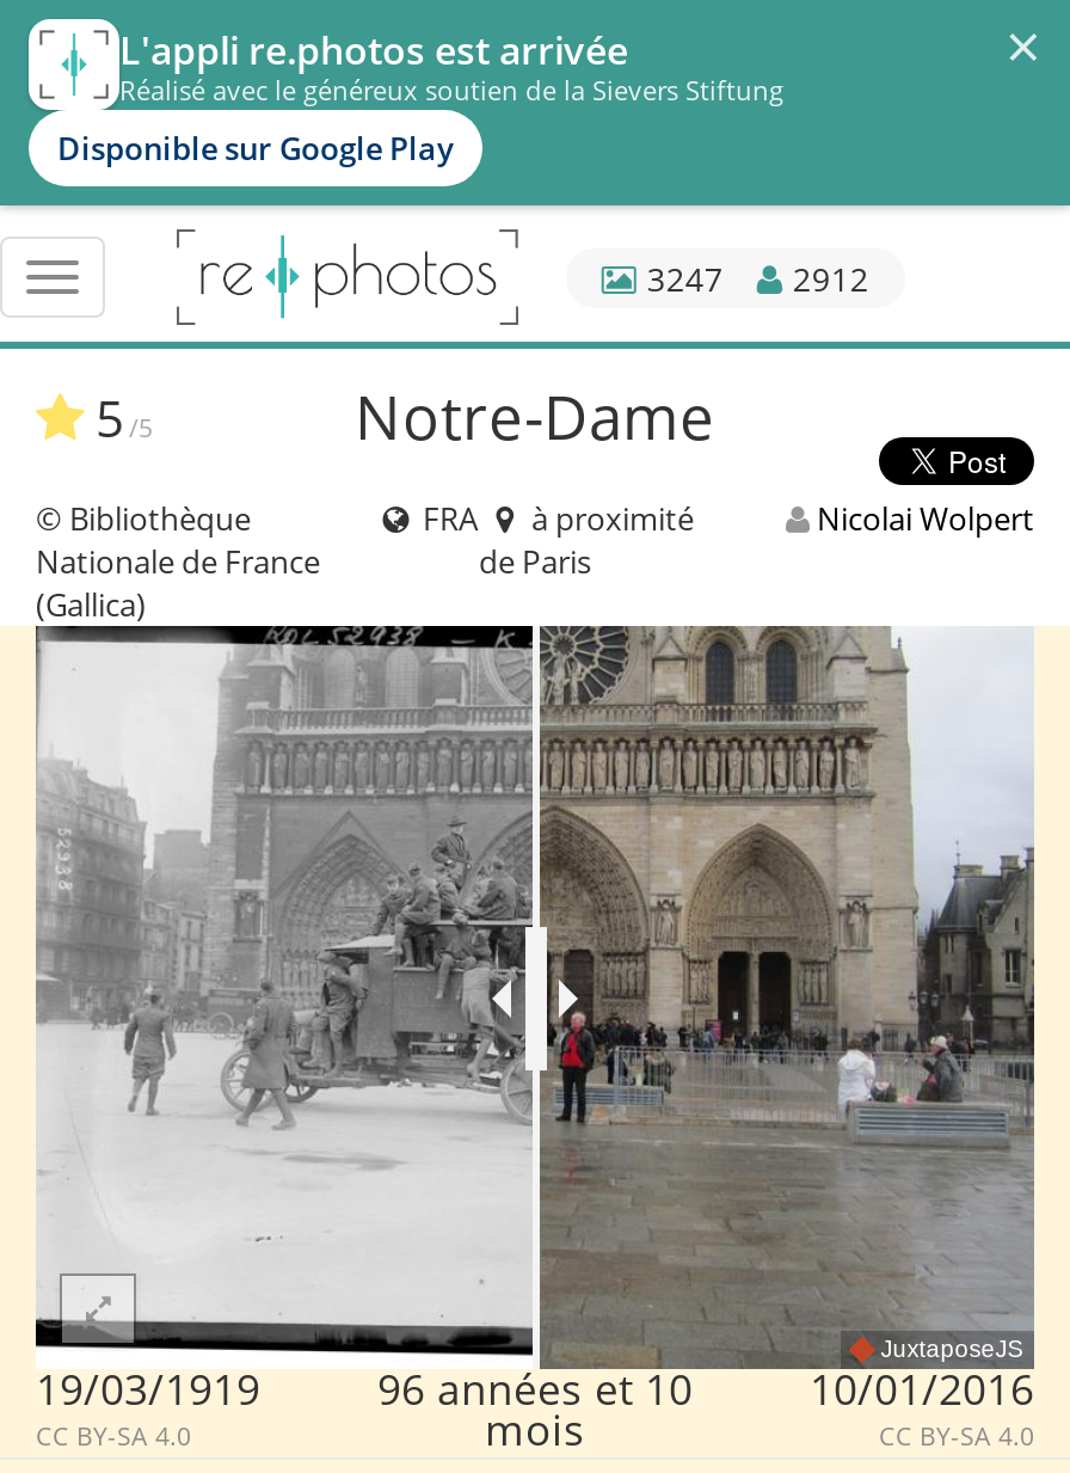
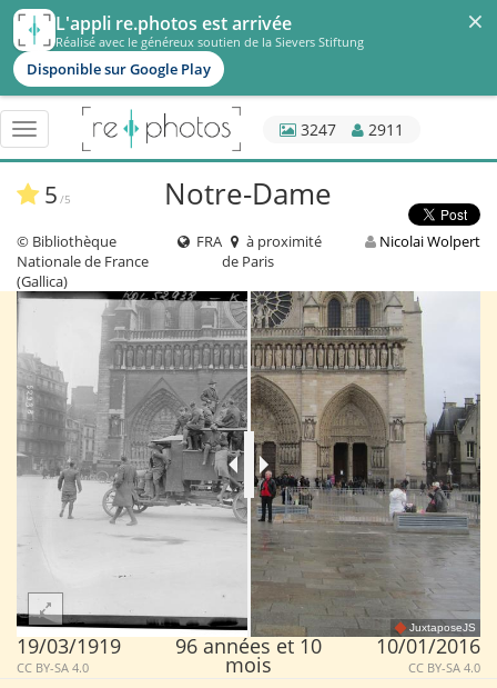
[637,254,869,300] 3247 2912 -> [296,118,404,139] 3247 2911

